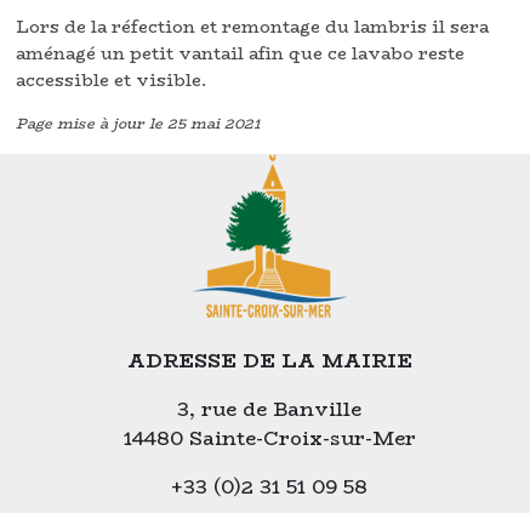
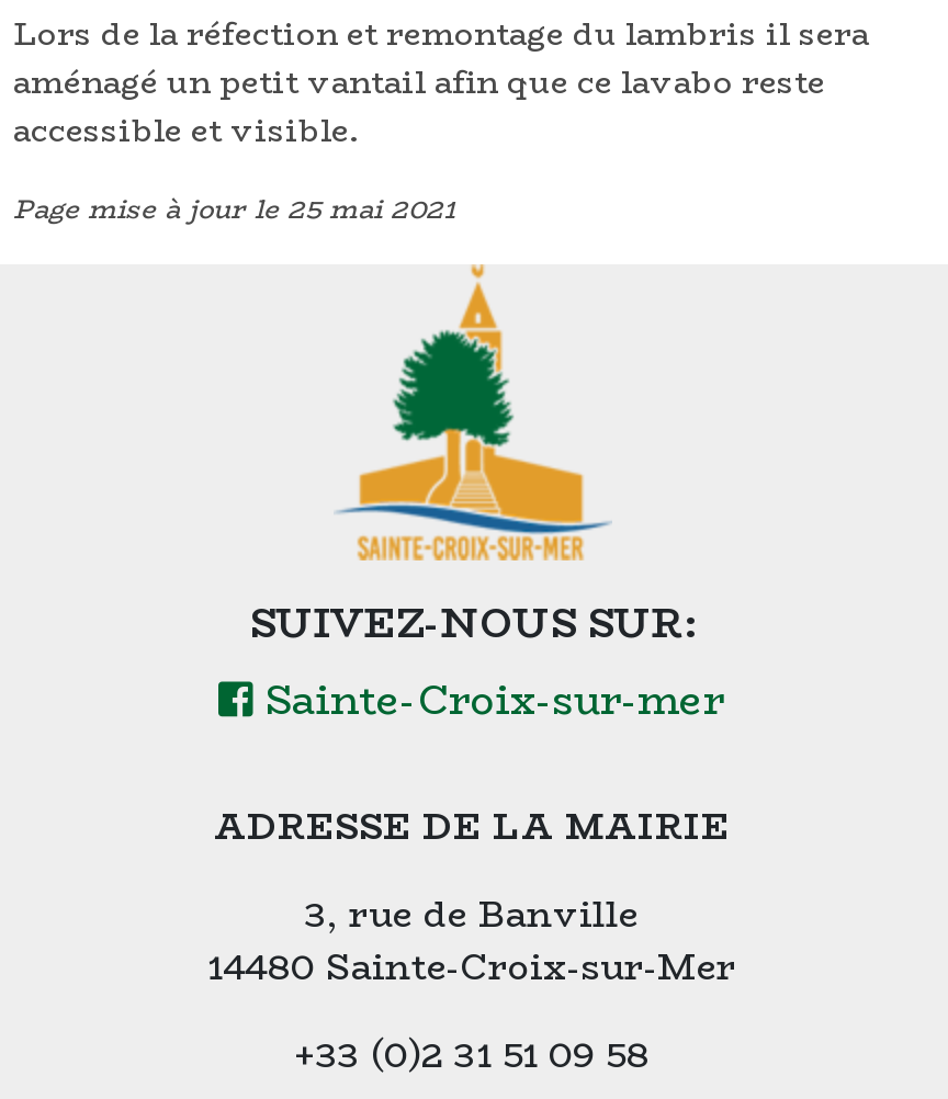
none -> [249,594,725,732] SUIVEZ-NOUS SUR: | Sainte-Croix-sur-mer

